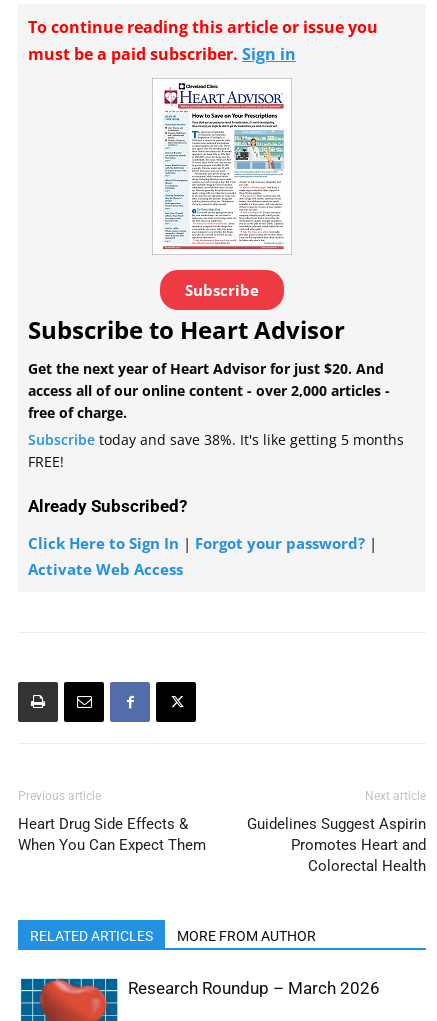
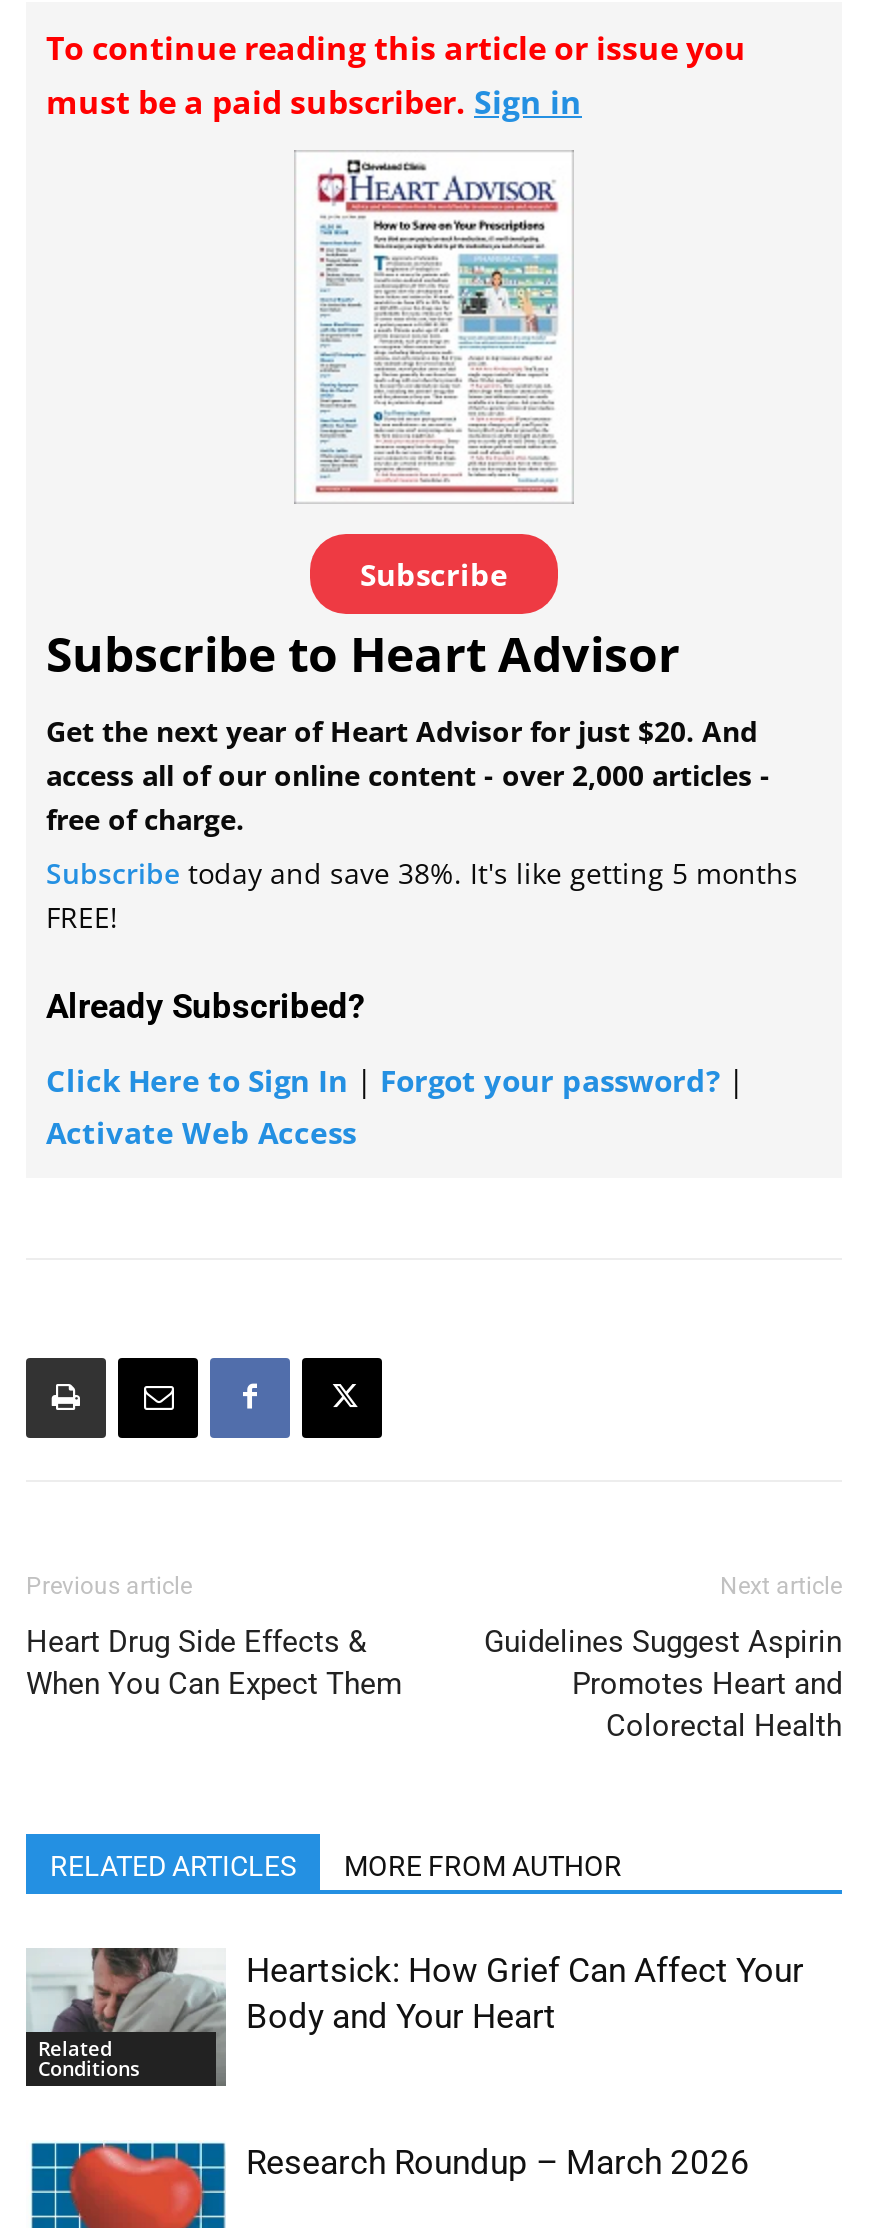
none -> [32,1946,226,2088] [image] | Related | Conditions
none -> [246,1950,804,2036] Heartsick: How Grief Can Affect Your | Body and Your Heart

